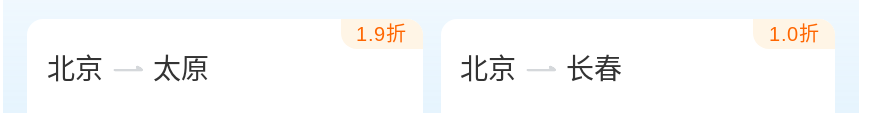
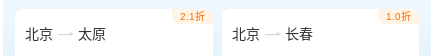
[356,23,406,45] 1.9折 -> [179,11,204,22] 2.1折

